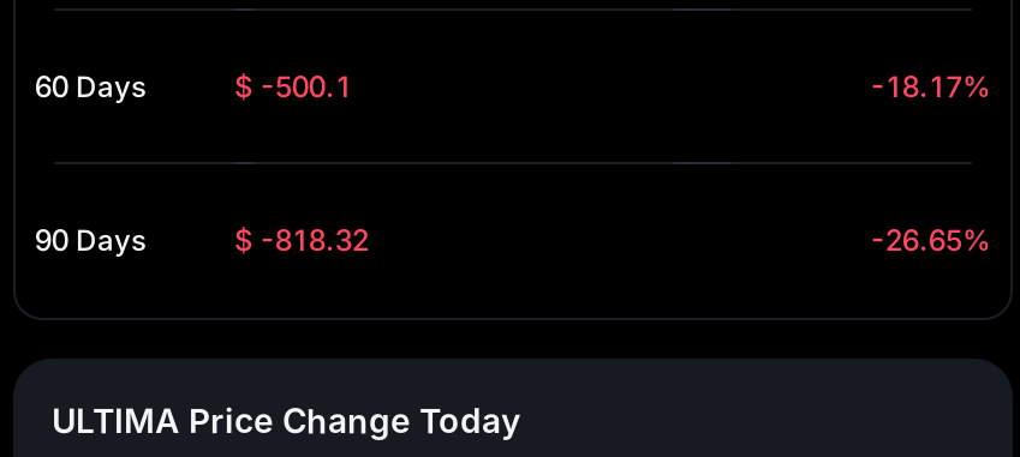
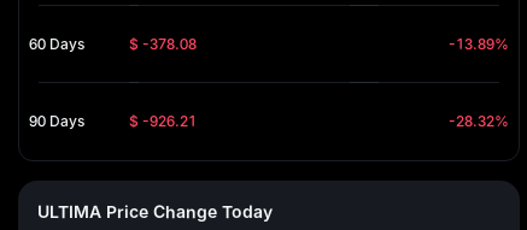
[234,68,352,104] $ -500.1 -> [129,35,197,53] $ -378.08
[871,68,991,104] -18.17% -> [449,35,509,53] -13.89%
[234,222,369,258] $ -818.32 -> [129,112,197,130] $ -926.21
[871,222,991,258] -26.65% -> [449,112,509,130] -28.32%

